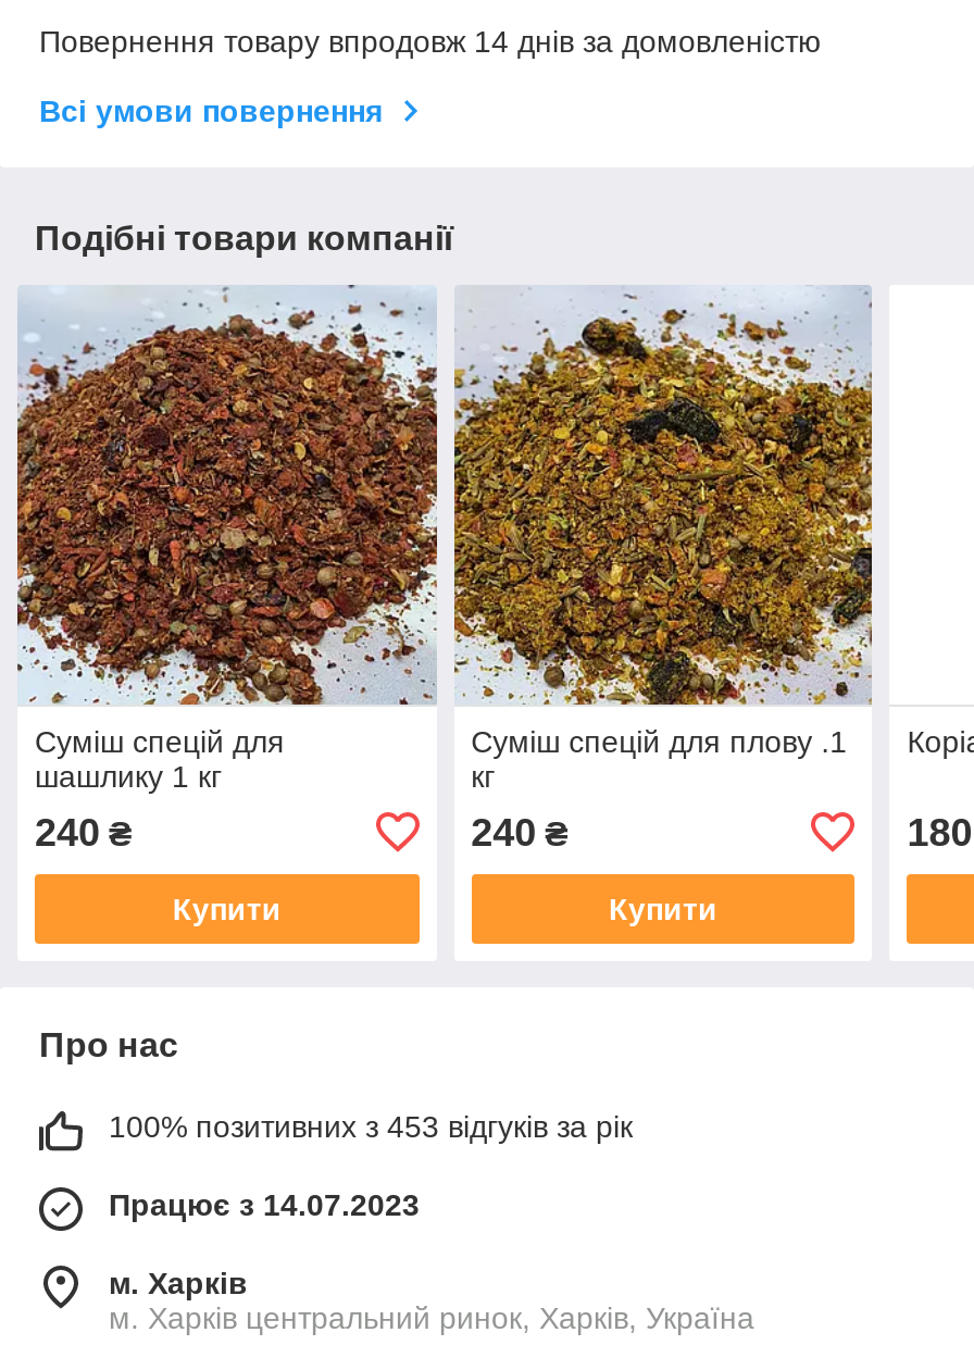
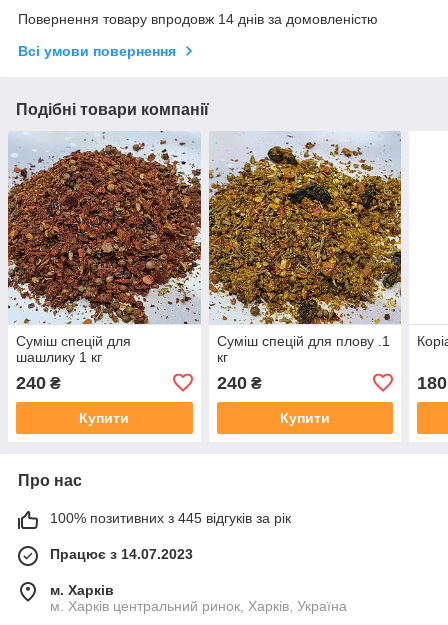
[109,1109,633,1143] 100% позитивних з 453 відгуків за рік -> [50,510,291,526] 100% позитивних з 445 відгуків за рік

